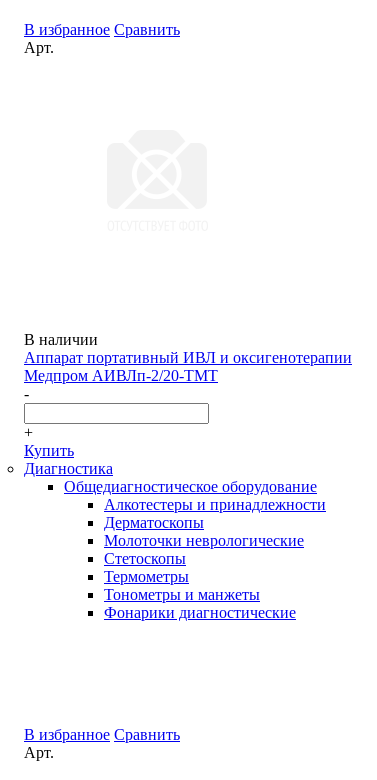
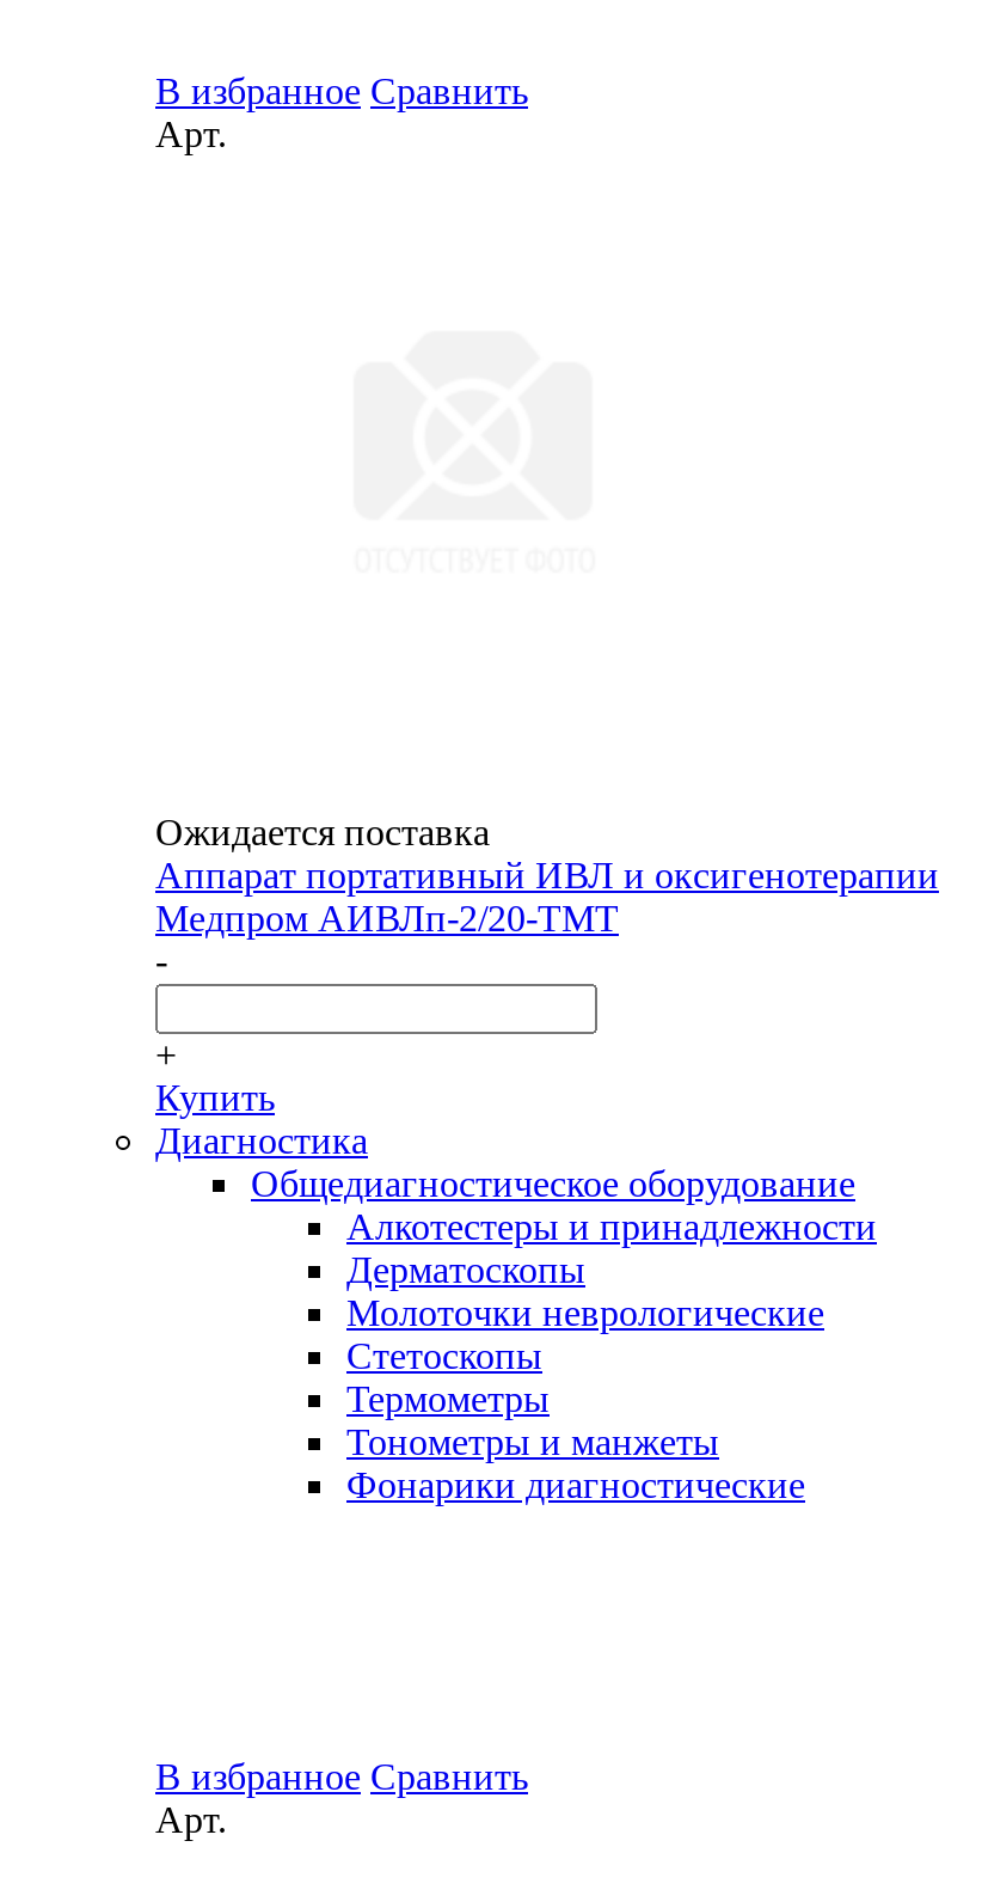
[24,331,98,348] В наличии -> [155,812,490,852] Ожидается поставка

